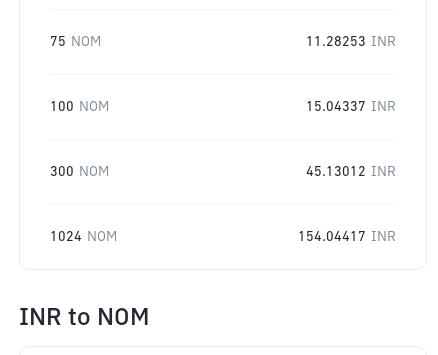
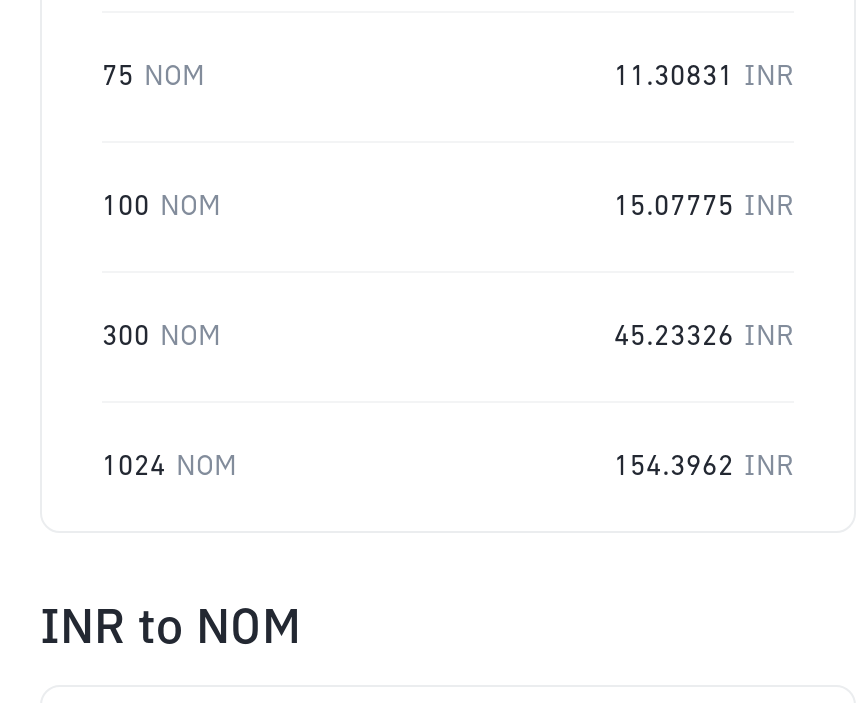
[306,35,396,49] 11.28253 INR -> [614,63,794,91] 11.30831 INR
[306,100,396,114] 15.04337 INR -> [614,193,794,221] 15.07775 INR
[306,165,396,179] 45.13012 INR -> [614,323,794,351] 45.23326 INR
[298,230,396,244] 154.04417 INR -> [614,453,794,481] 154.3962 INR

